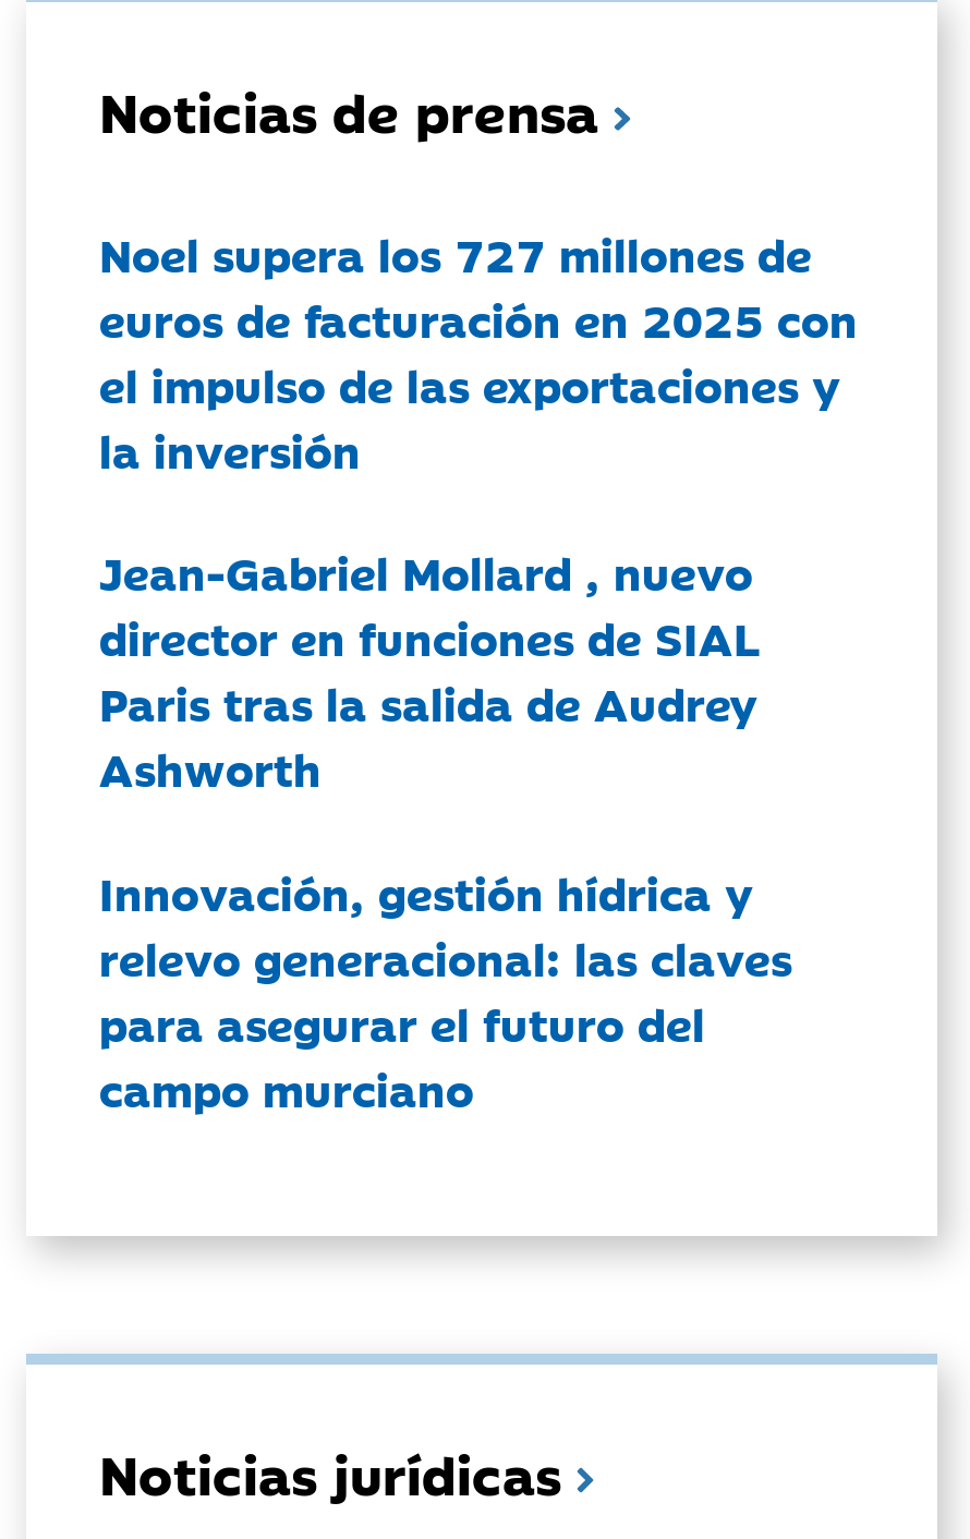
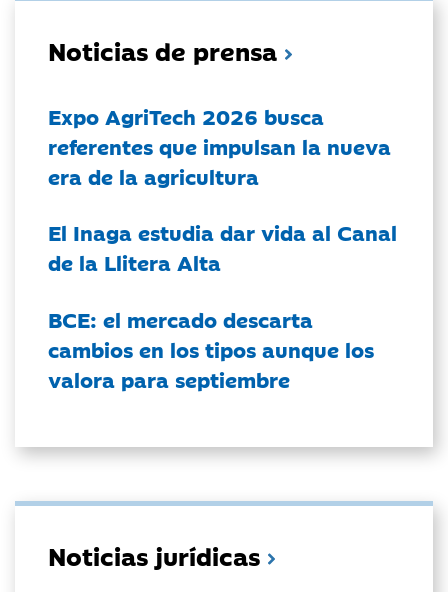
[99,219,857,481] Noel supera los 727 millones de | euros de facturación en 2025 con | el impulso de las exportaciones y | la inversión -> [48,101,391,191] Expo AgriTech 2026 busca | referentes que impulsan la nueva | era de la agricultura
[99,539,759,800] Jean-Gabriel Mollard , nuevo | director en funciones de SIAL | Paris tras la salida de Audrey | Ashworth -> [48,217,397,277] El Inaga estudia dar vida al Canal | de la Llitera Alta
[99,859,792,1120] Innovación, gestión hídrica y | relevo generacional: las claves | para asegurar el futuro del | campo murciano -> [48,304,374,394] BCE: el mercado descarta | cambios en los tipos aunque los | valora para septiembre

